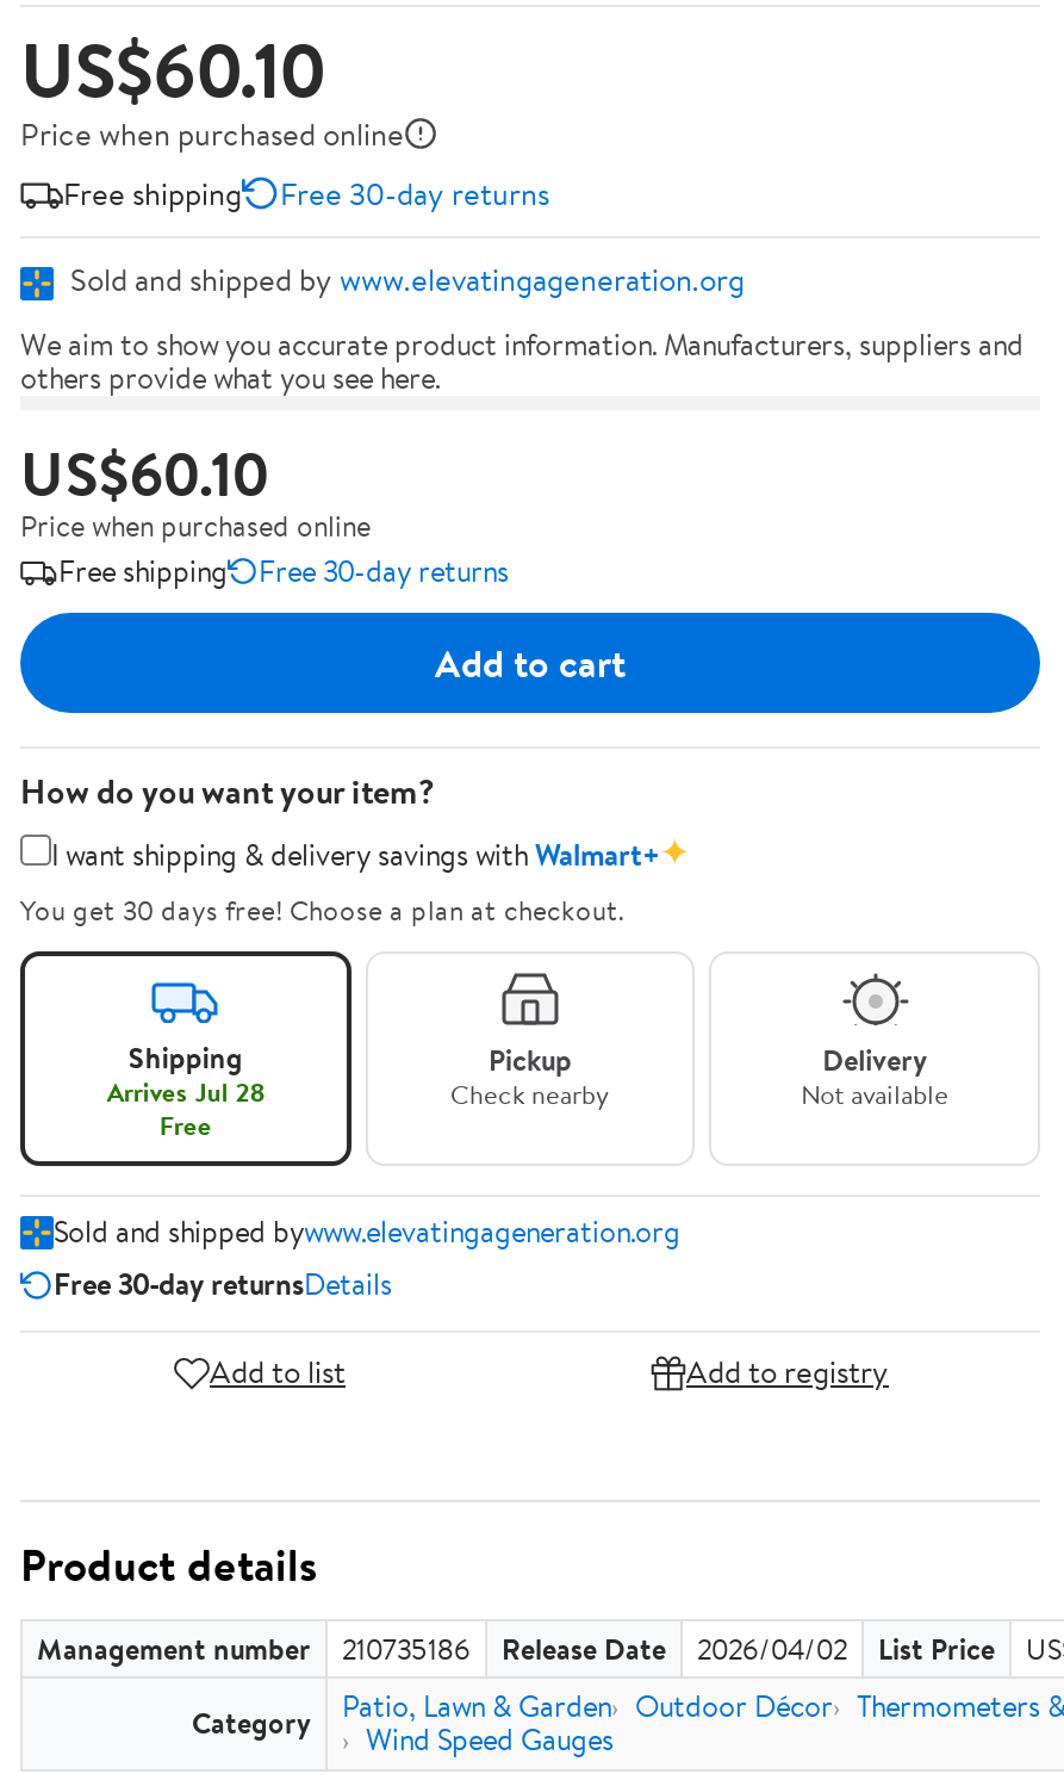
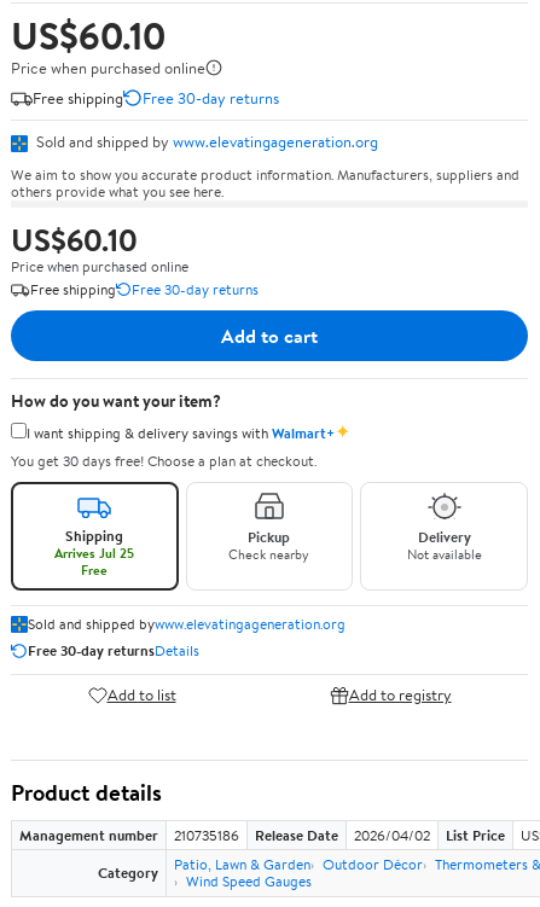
[107,1073,264,1111] Arrives Jul 28 -> [55,543,134,563] Arrives Jul 25

